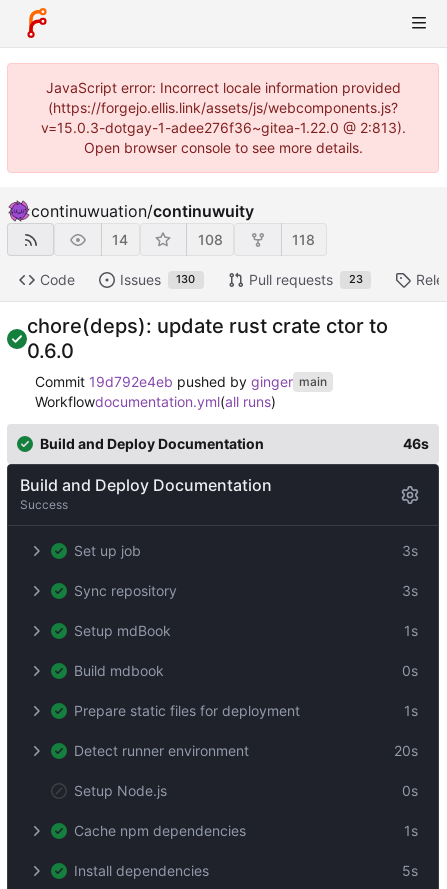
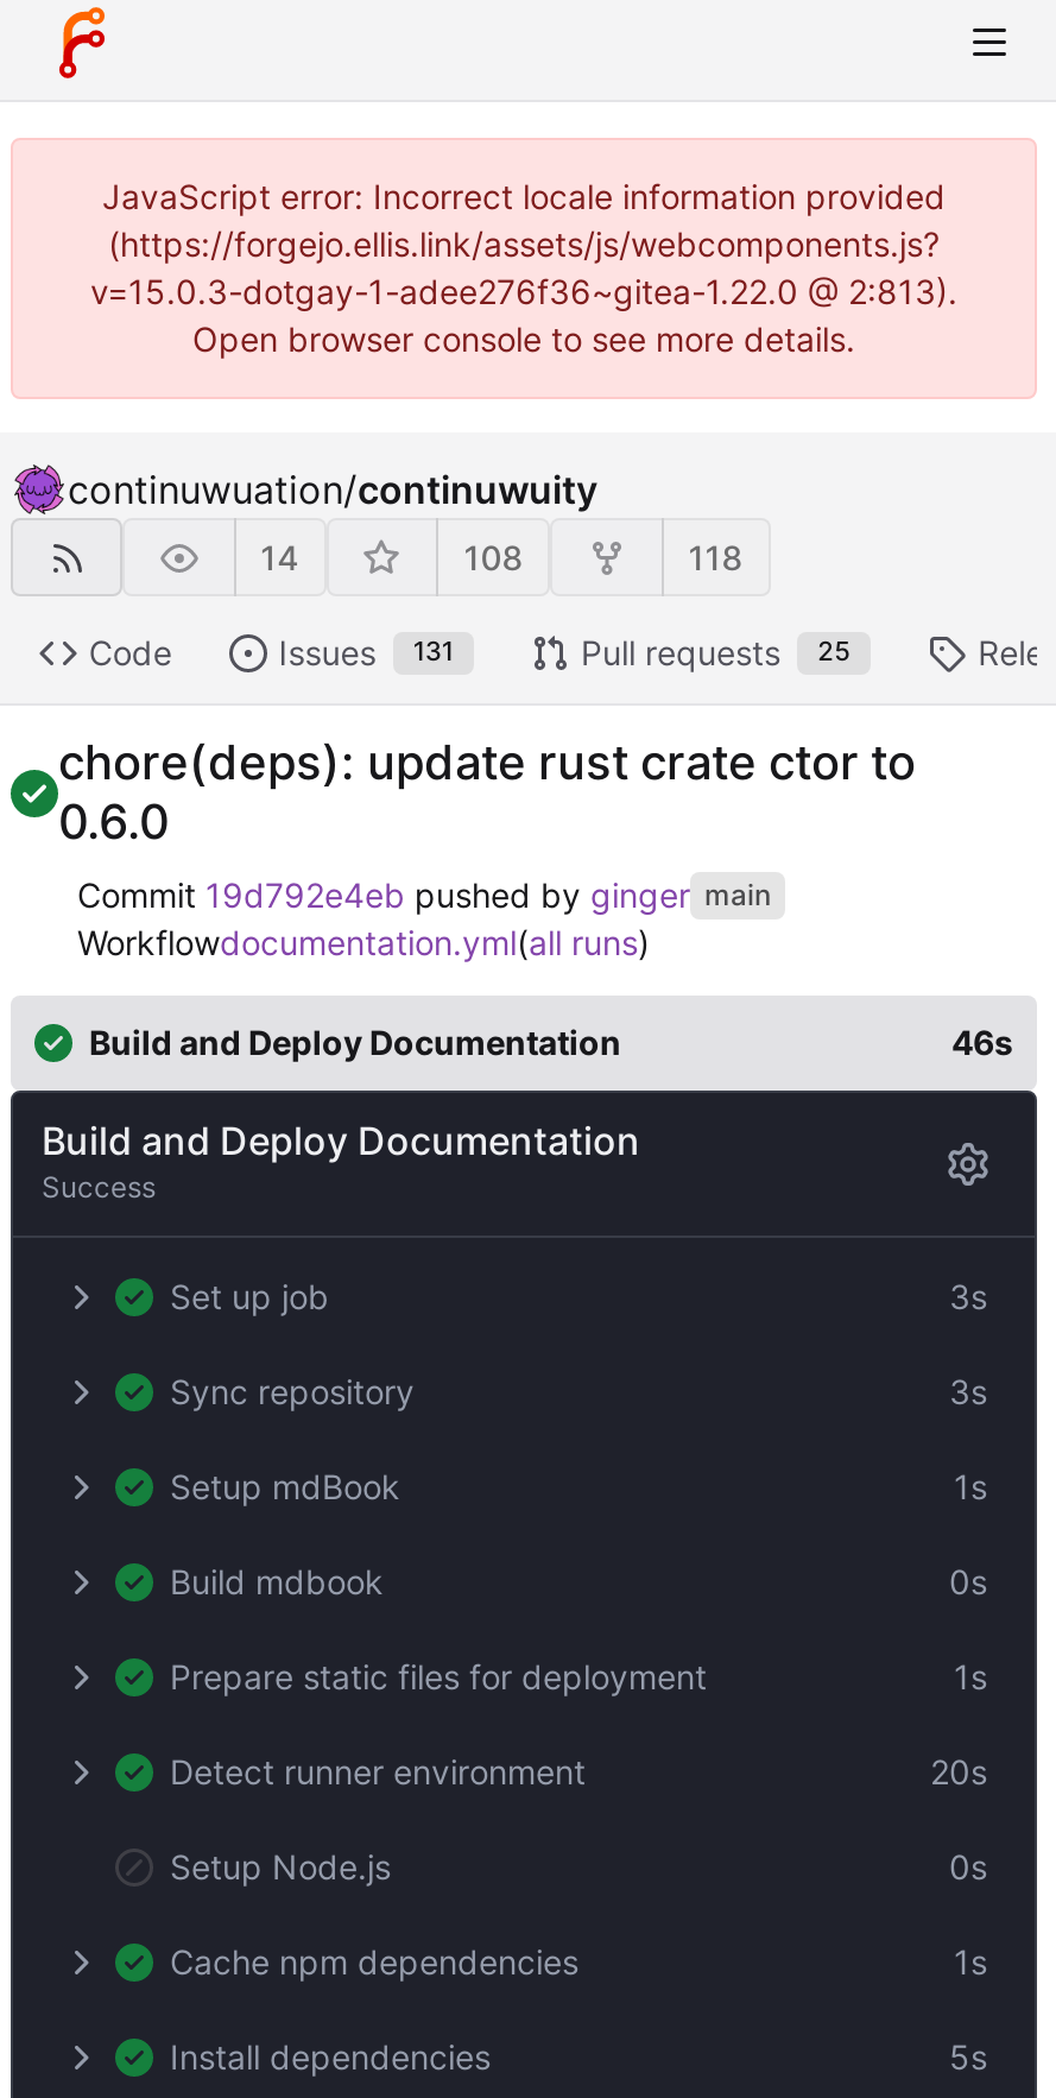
[120,271,195,288] Issues 130 -> [279,633,454,673] Issues 131
[249,271,363,288] Pull requests 23 -> [581,633,851,673] Pull requests 25

